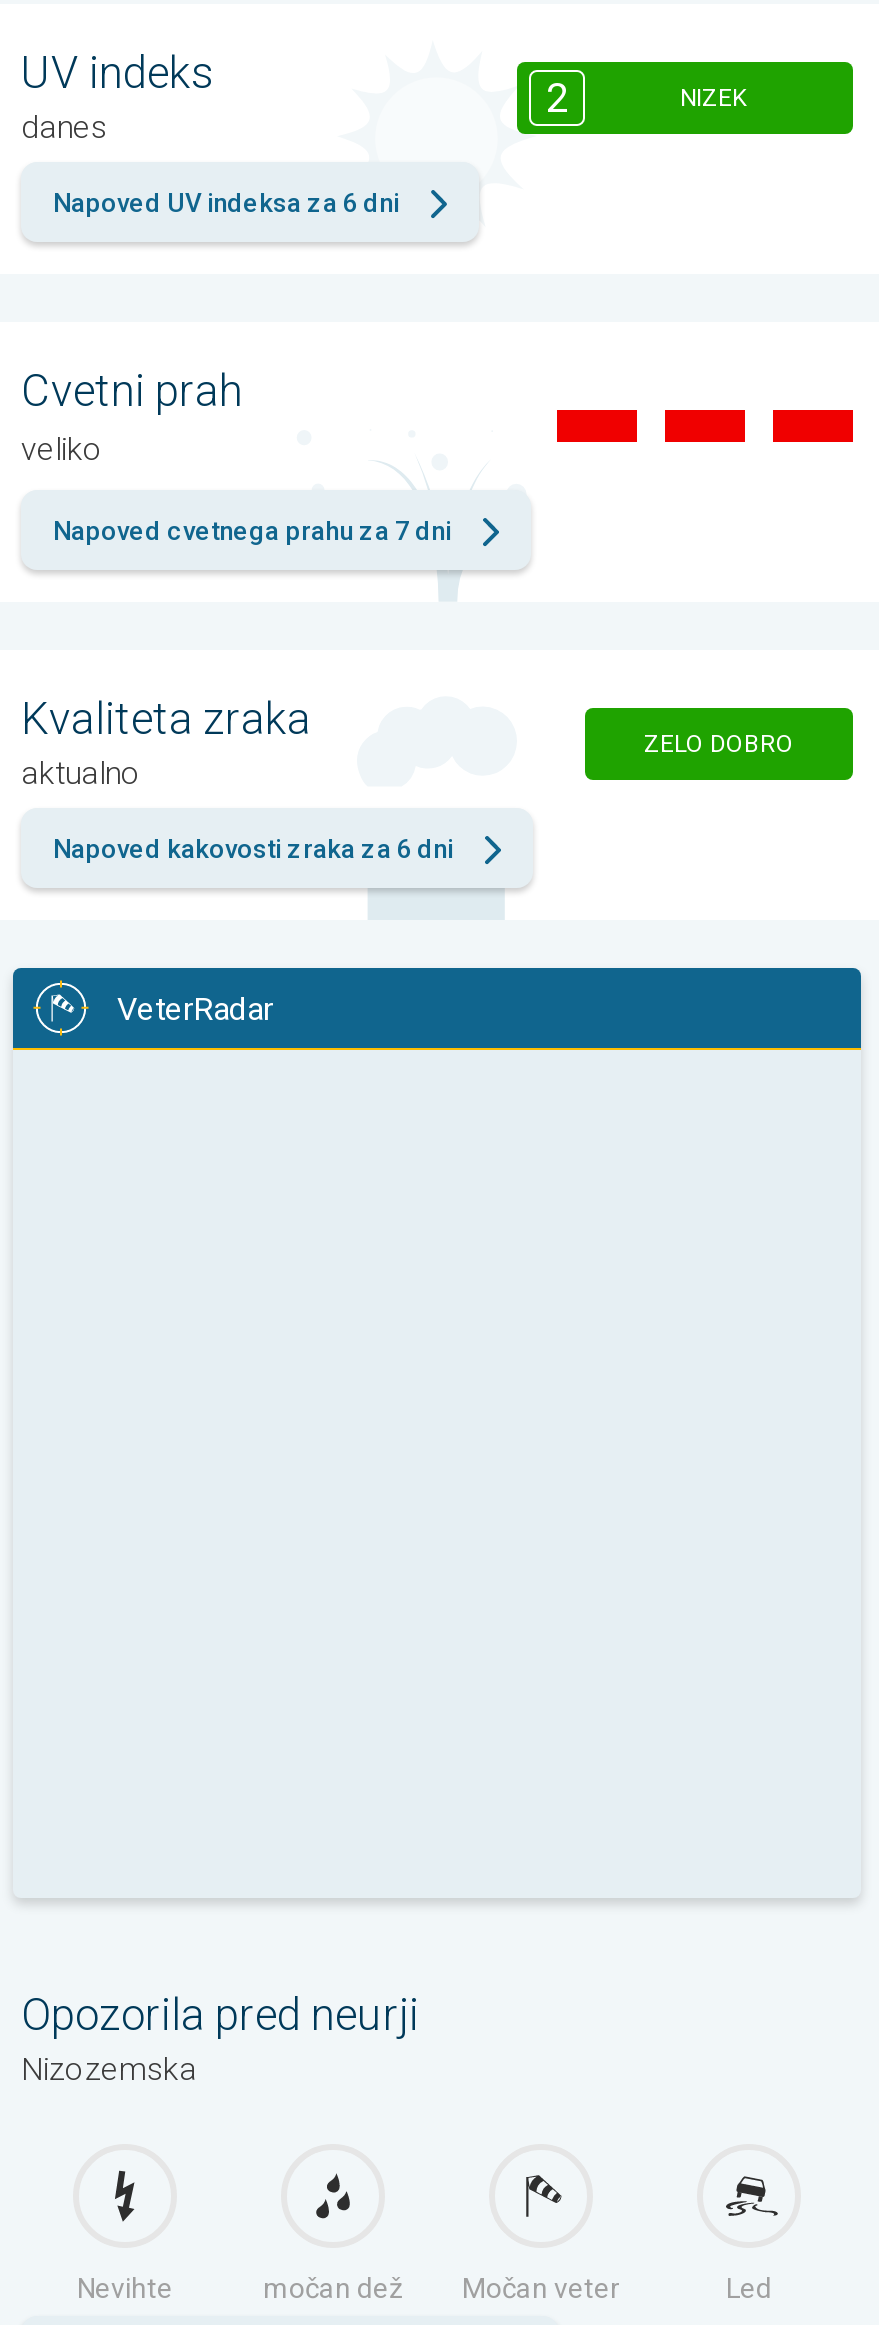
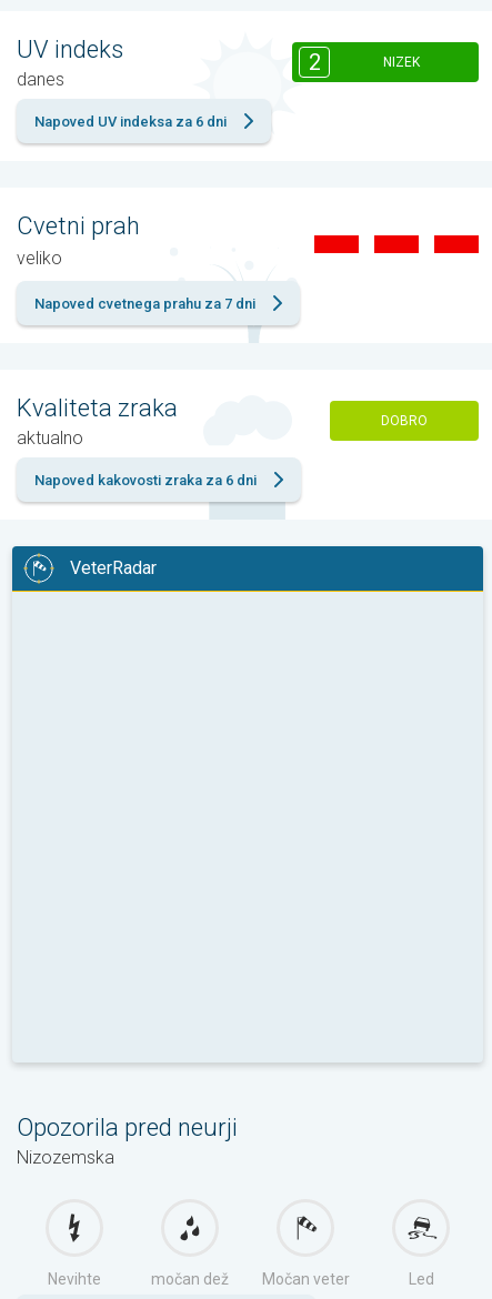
[644,729,794,757] ZELO DOBRO -> [381,413,428,429] DOBRO

